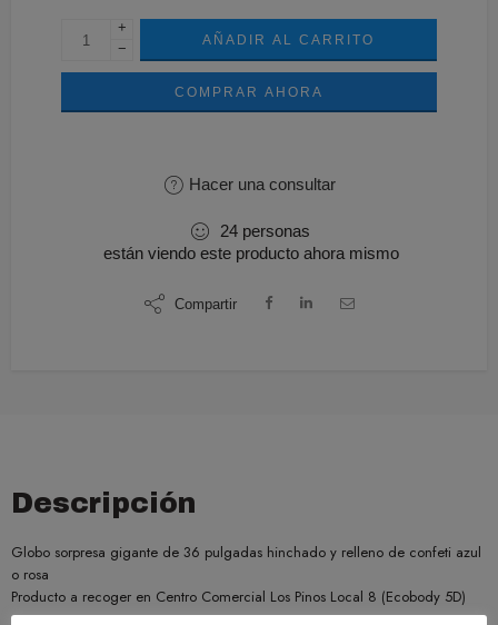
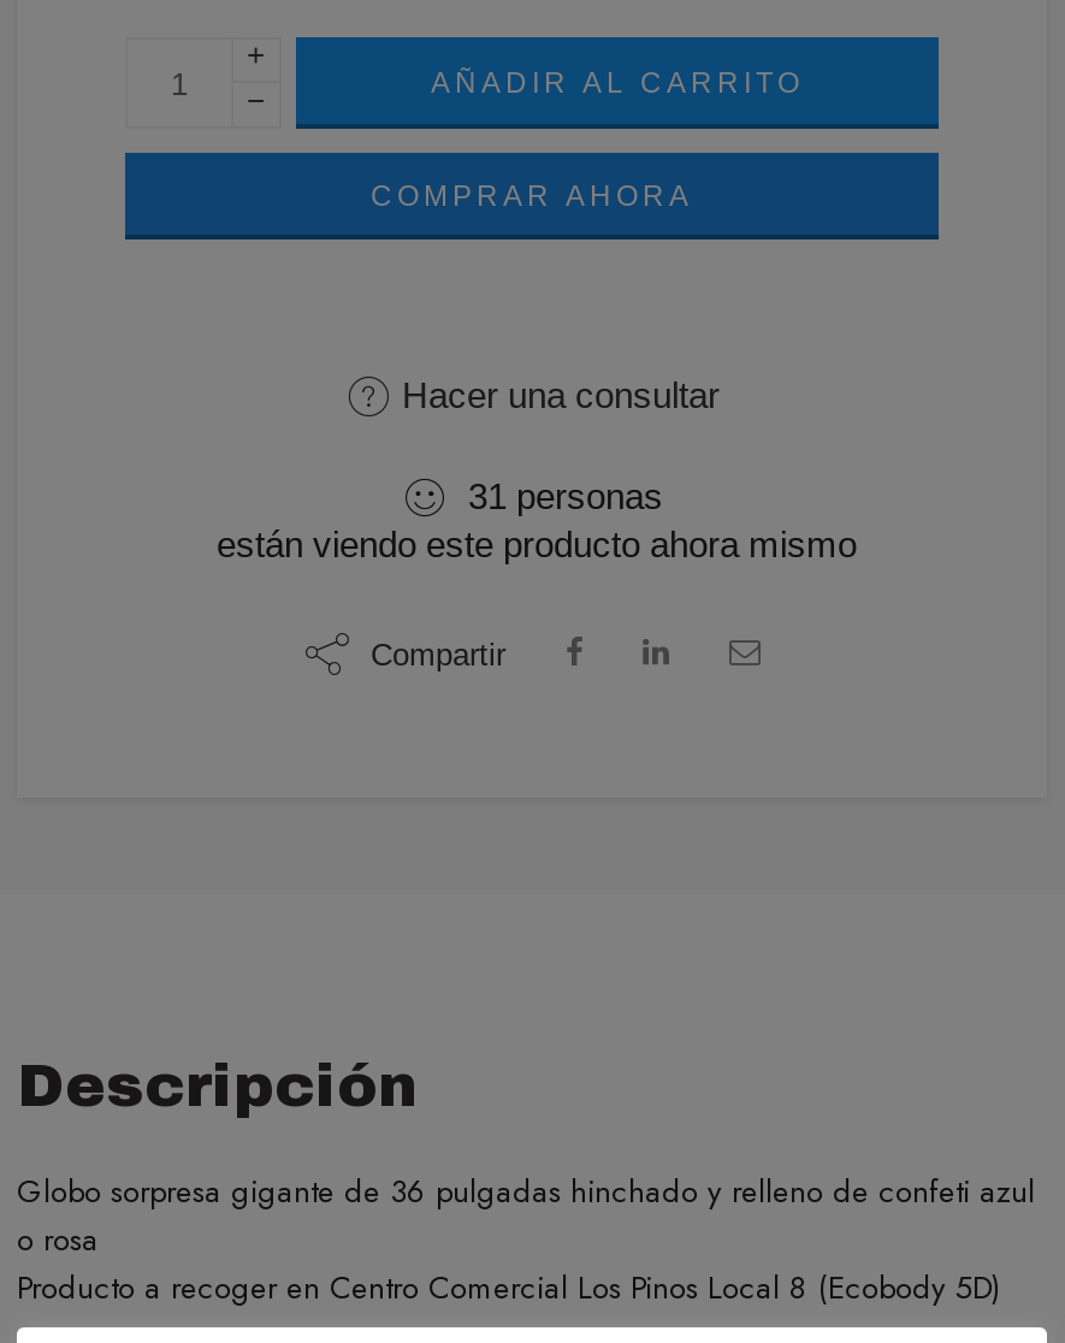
[220,221,310,240] 24 personas -> [468,475,663,516] 31 personas

